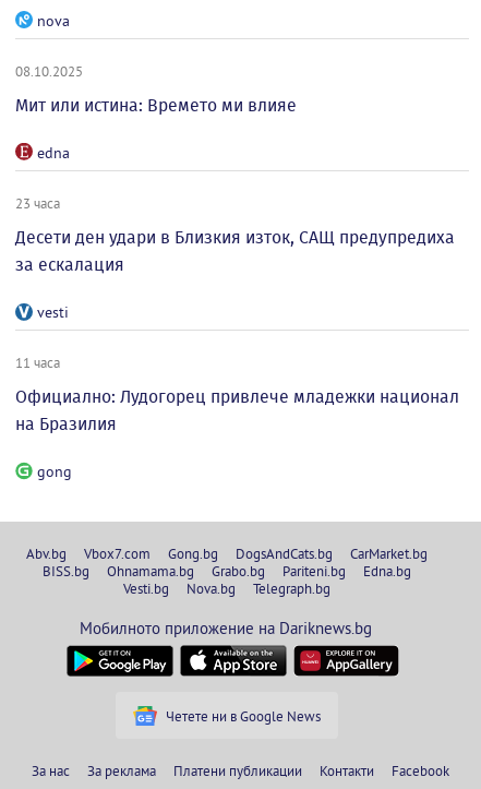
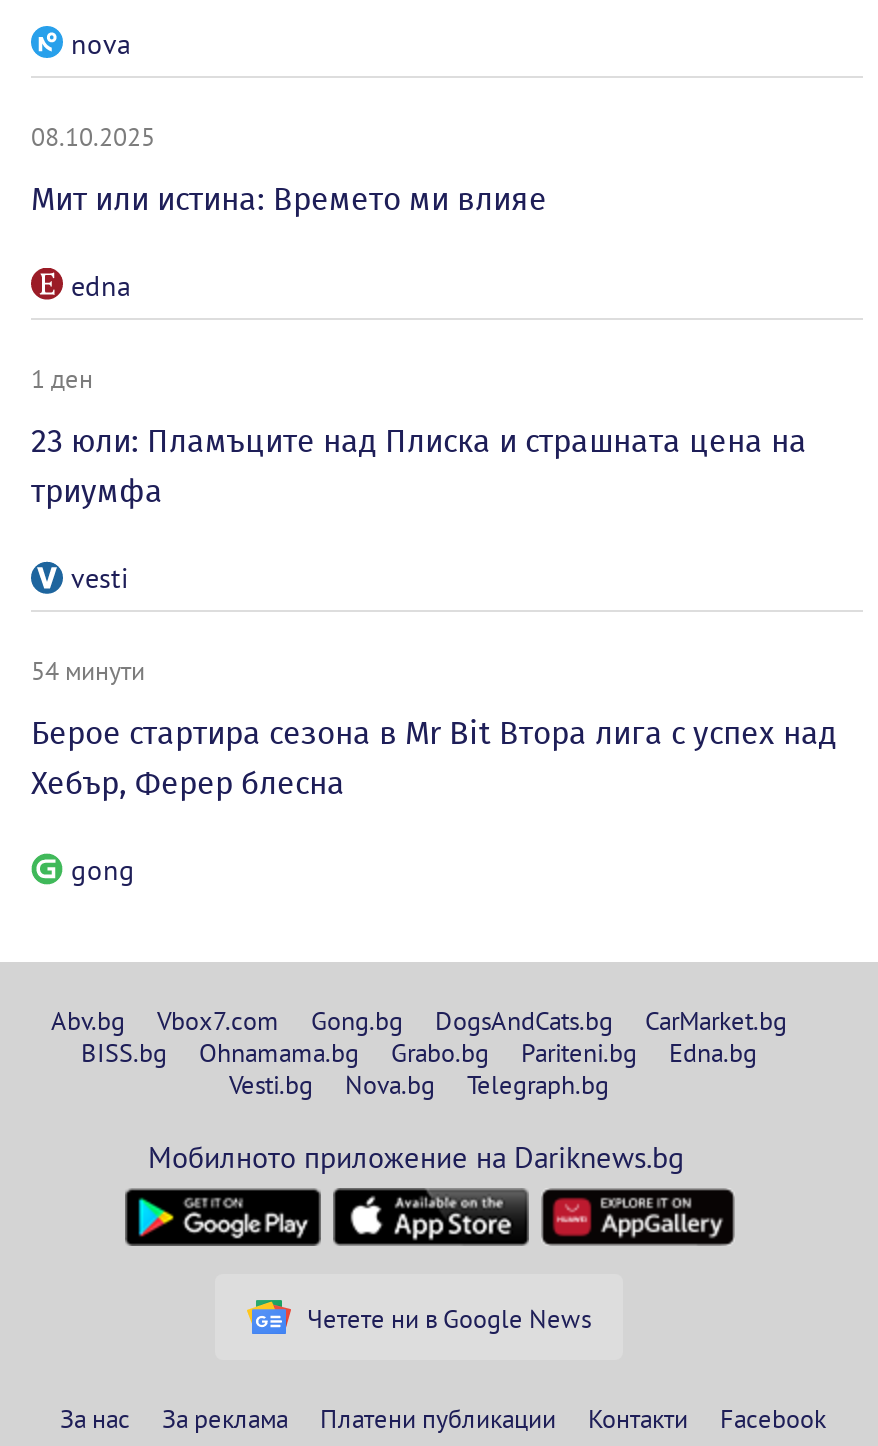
[15,194,60,212] 23 часа -> [31,362,93,394] 1 ден
[15,227,455,275] Десети ден удари в Близкия изток, САЩ предупредиха | за ескалация -> [31,422,807,510] 23 юли: Пламъците над Плиска и страшната цена на | триумфа
[15,354,60,371] 11 часа -> [31,654,145,686] 54 минути
[15,386,459,434] Официално: Лудогорец привлече младежки национал | на Бразилия -> [31,714,837,802] Берое стартира сезона в Mr Bit Втора лига с успех над | Хебър, Ферер блесна

